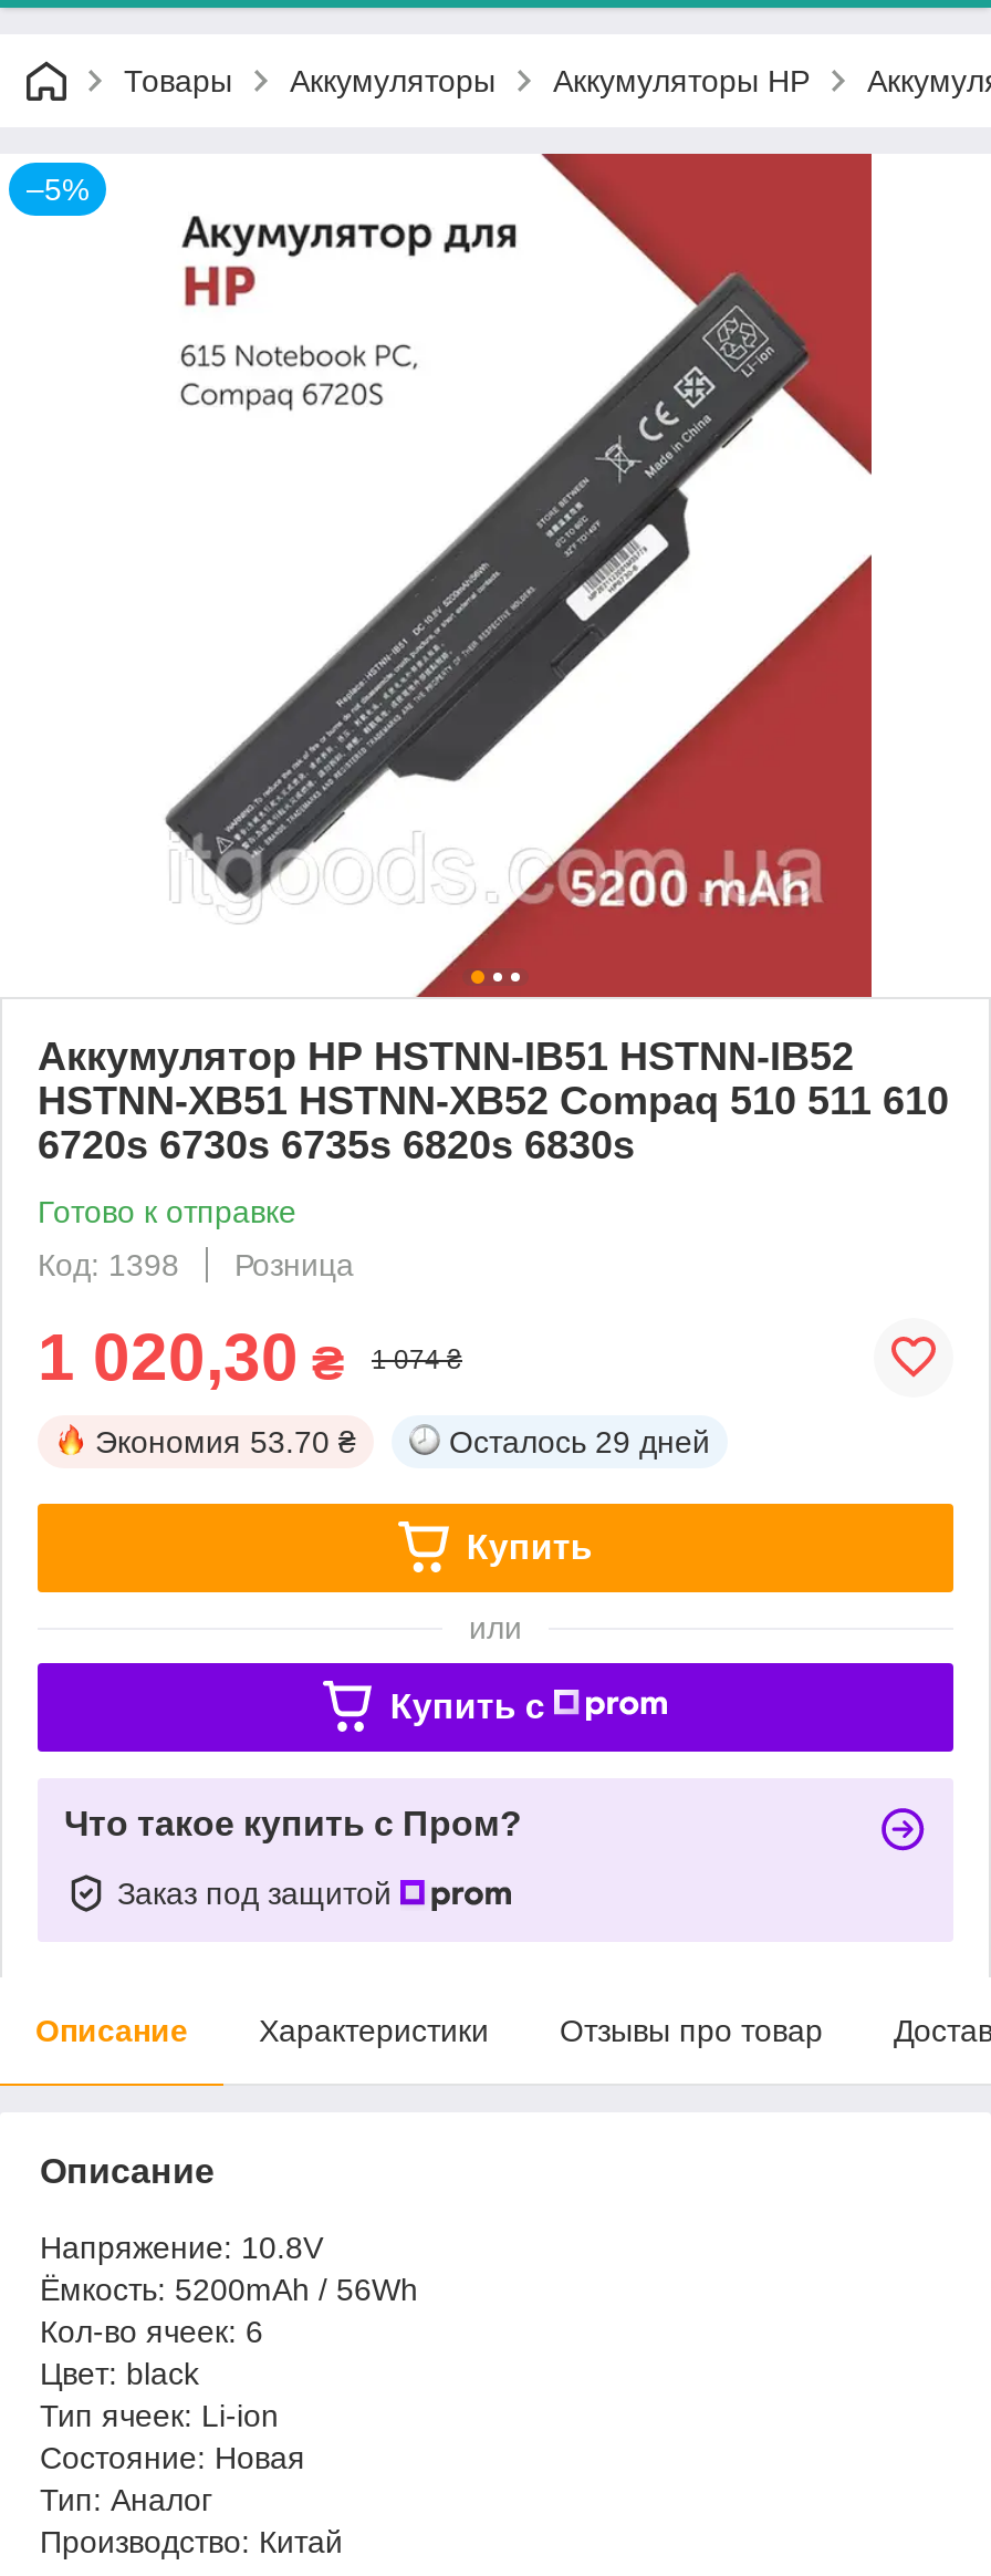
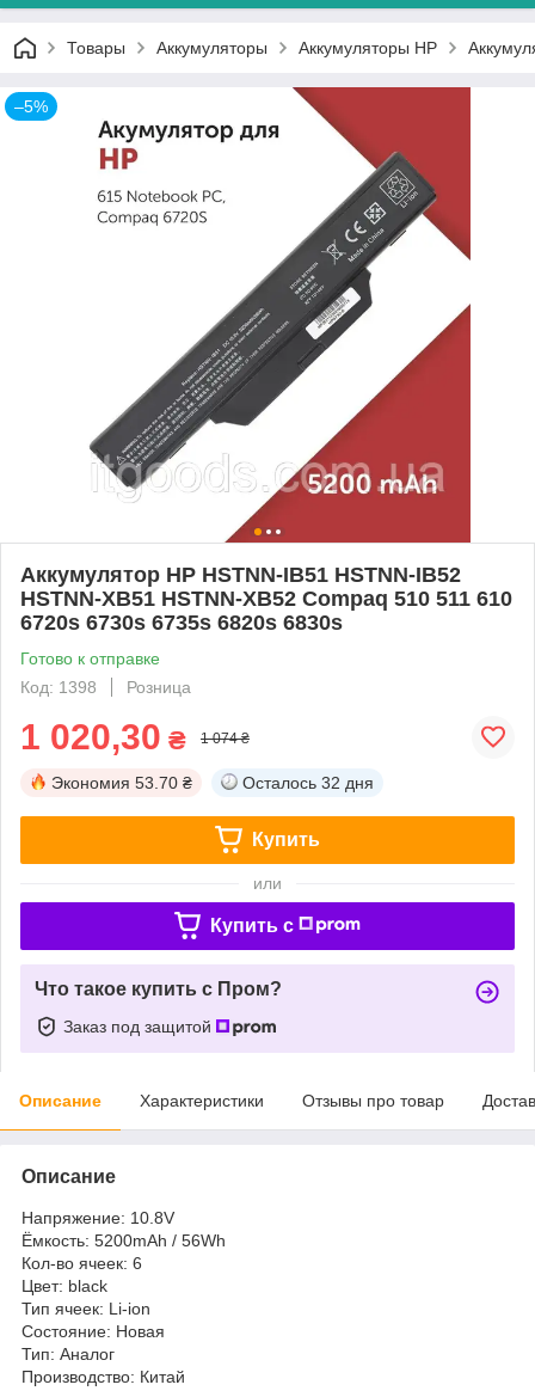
[449,1424,710,1459] Осталось 29 дней -> [242,773,374,792] Осталось 32 дня

